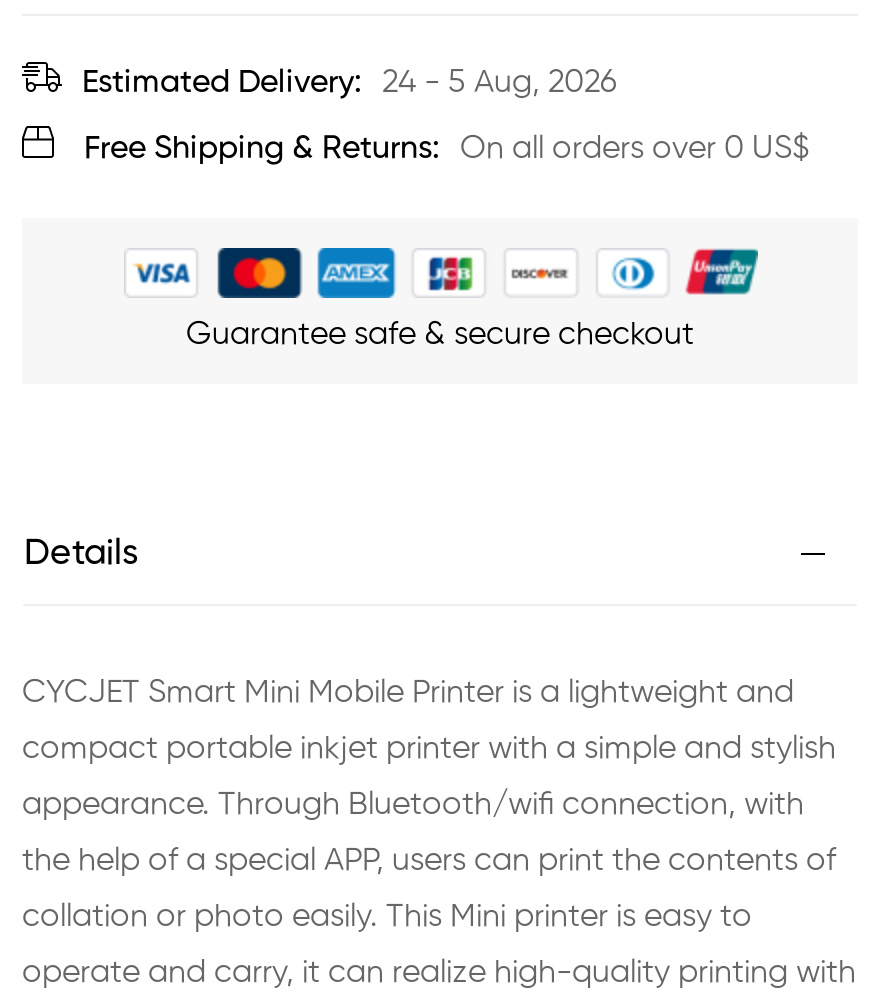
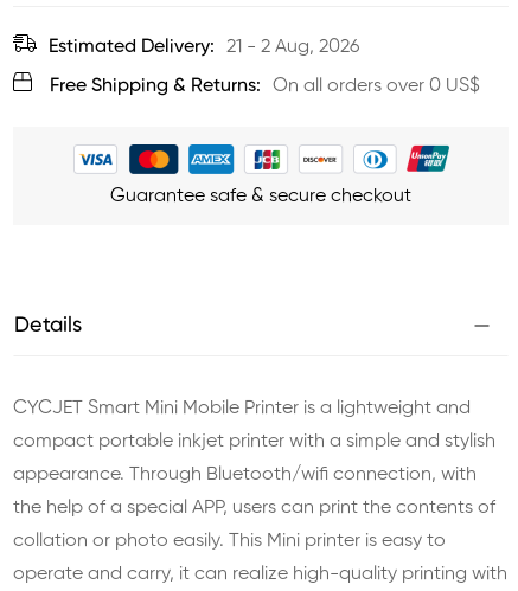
[82,67,616,99] Estimated Delivery: 24 - 5 Aug, 2026 -> [49,38,359,56] Estimated Delivery: 21 - 2 Aug, 2026

